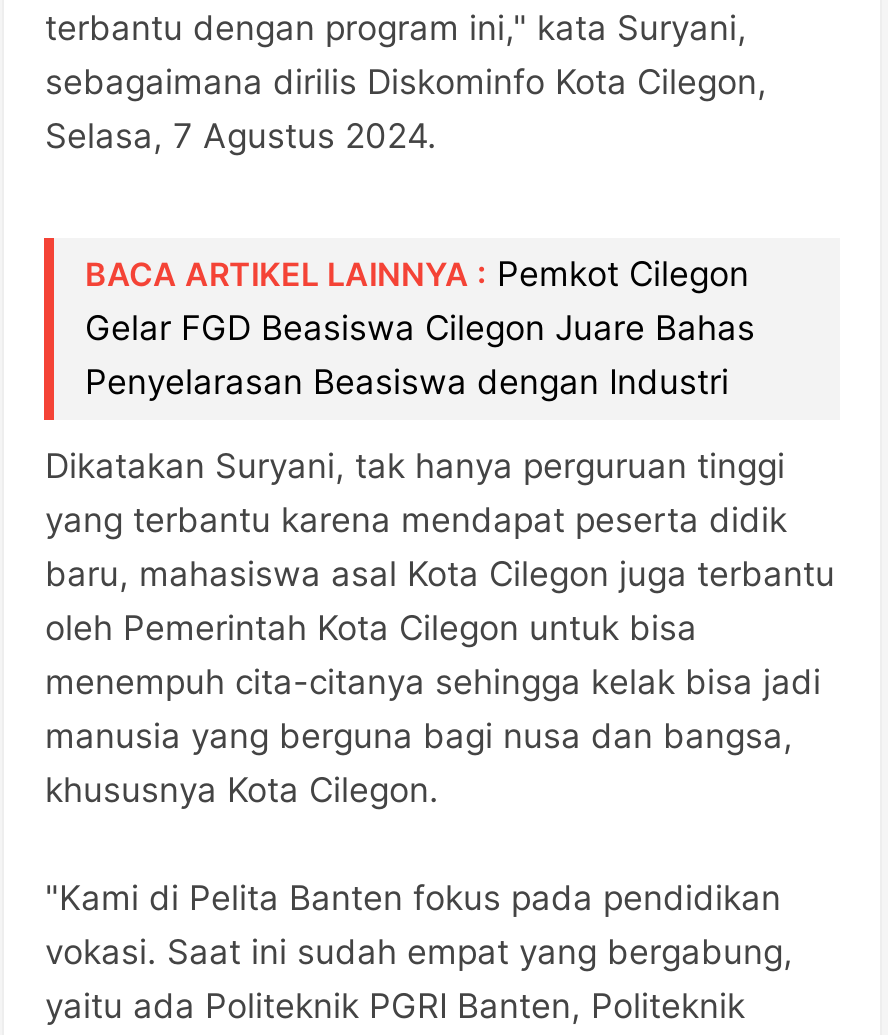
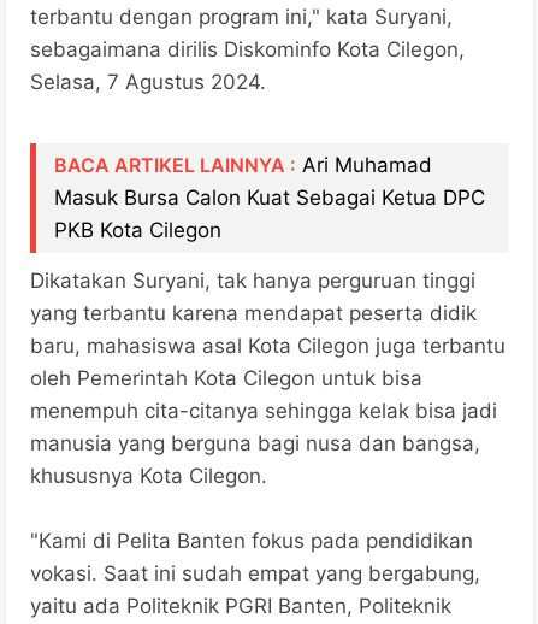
[85,254,755,402] BACA ARTIKEL LAINNYA : Pemkot Cilegon | Gelar FGD Beasiswa Cilegon Juare Bahas | Penyelarasan Beasiswa dengan Industri -> [55,153,486,242] BACA ARTIKEL LAINNYA : Ari Muhamad | Masuk Bursa Calon Kuat Sebagai Ketua DPC | PKB Kota Cilegon

